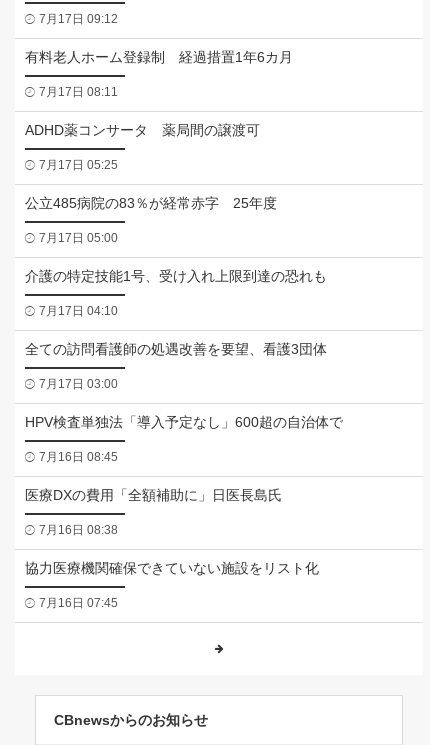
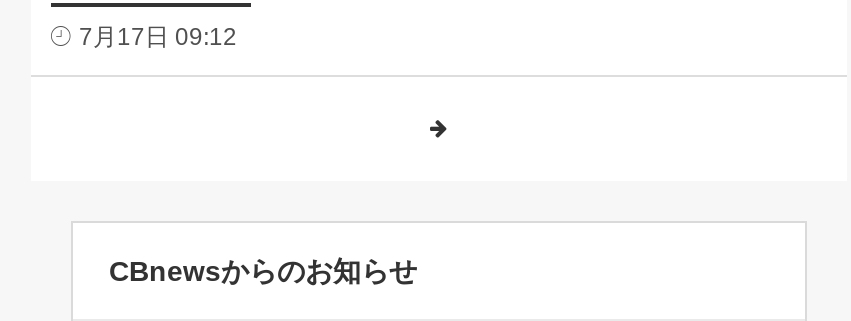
[25,49,343,610] 有料老人ホーム登録制 経過措置1年6カ月 | 7月17日 08:11 | ADHD薬コンサータ 薬局間の譲渡可 | 7月17日 05:25 | 公立485病院の83％が経常赤字 25年度 | 7月17日 05:00 | 介護の特定技能1号、受け入れ上限到達の恐れも | 7月17日 04:10 | 全ての訪問看護師の処遇改善を要望、看護3団体 | 7月17日 03:00 | HPV検査単独法「導入予定なし」600超の自治体で | 7月16日 08:45 | 医療DXの費用「全額補助に」日医長島氏 | 7月16日 08:38 | 協力医療機関確保できていない施設をリスト化 | 7月16日 07:45 -> none

